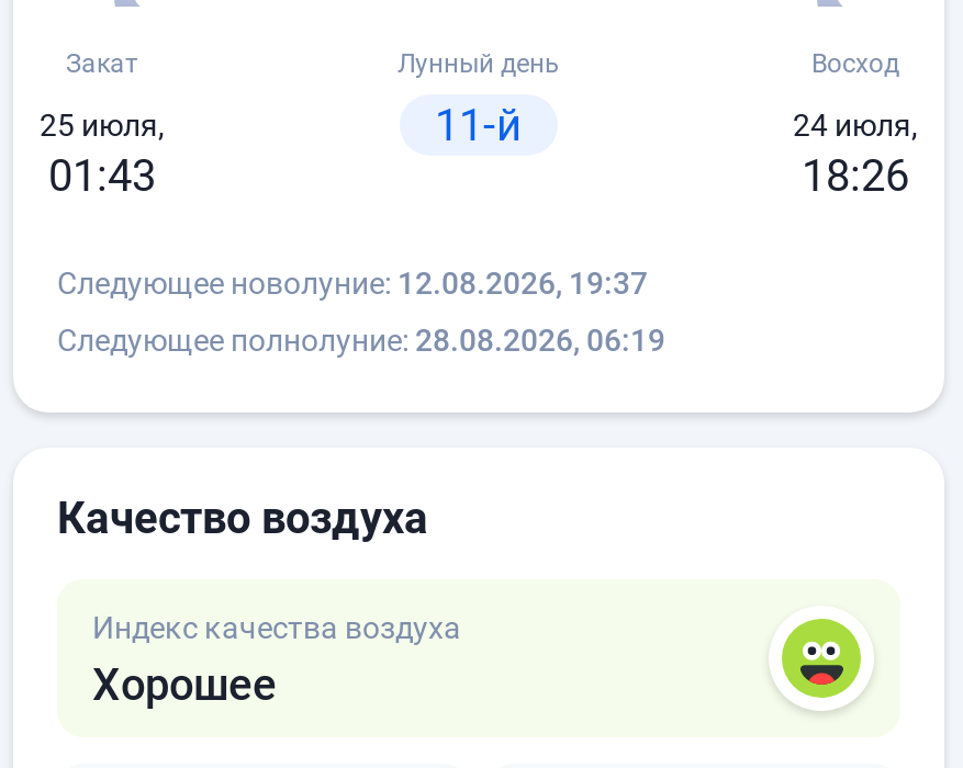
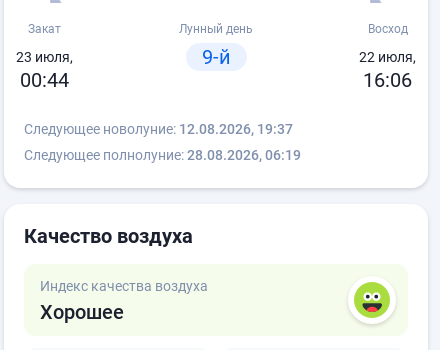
[40,108,165,143] 25 июля, -> [16,49,73,65] 23 июля,
[435,99,523,151] 11-й -> [201,45,230,69] 9-й
[793,108,918,143] 24 июля, -> [359,49,416,65] 22 июля,
[48,149,156,202] 01:43 -> [20,68,69,92] 00:44
[802,149,909,202] 18:26 -> [363,68,412,92] 16:06

